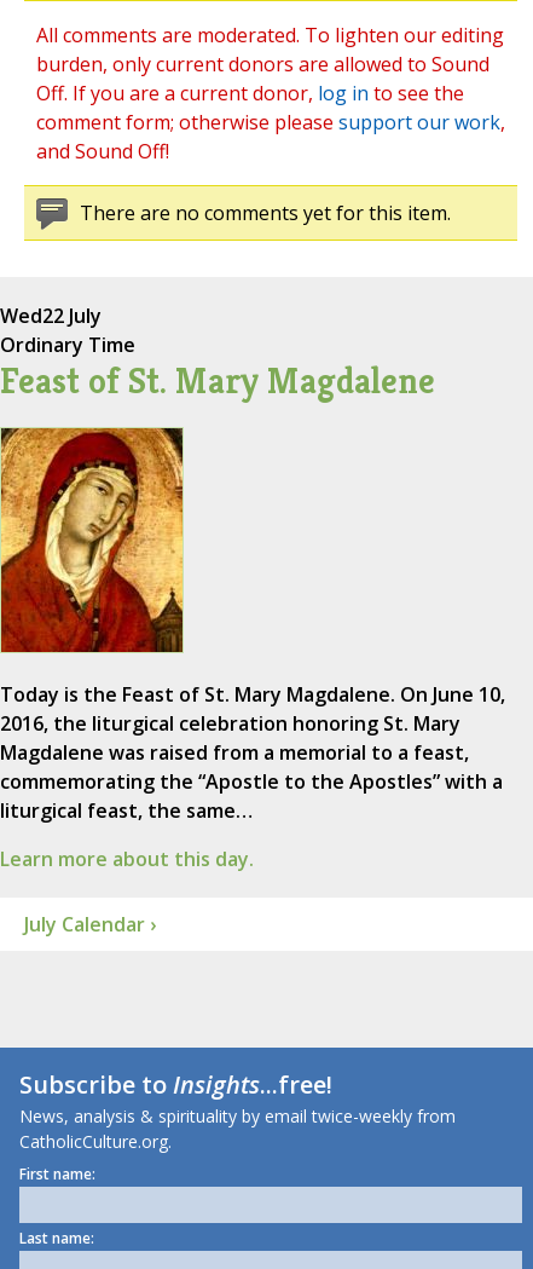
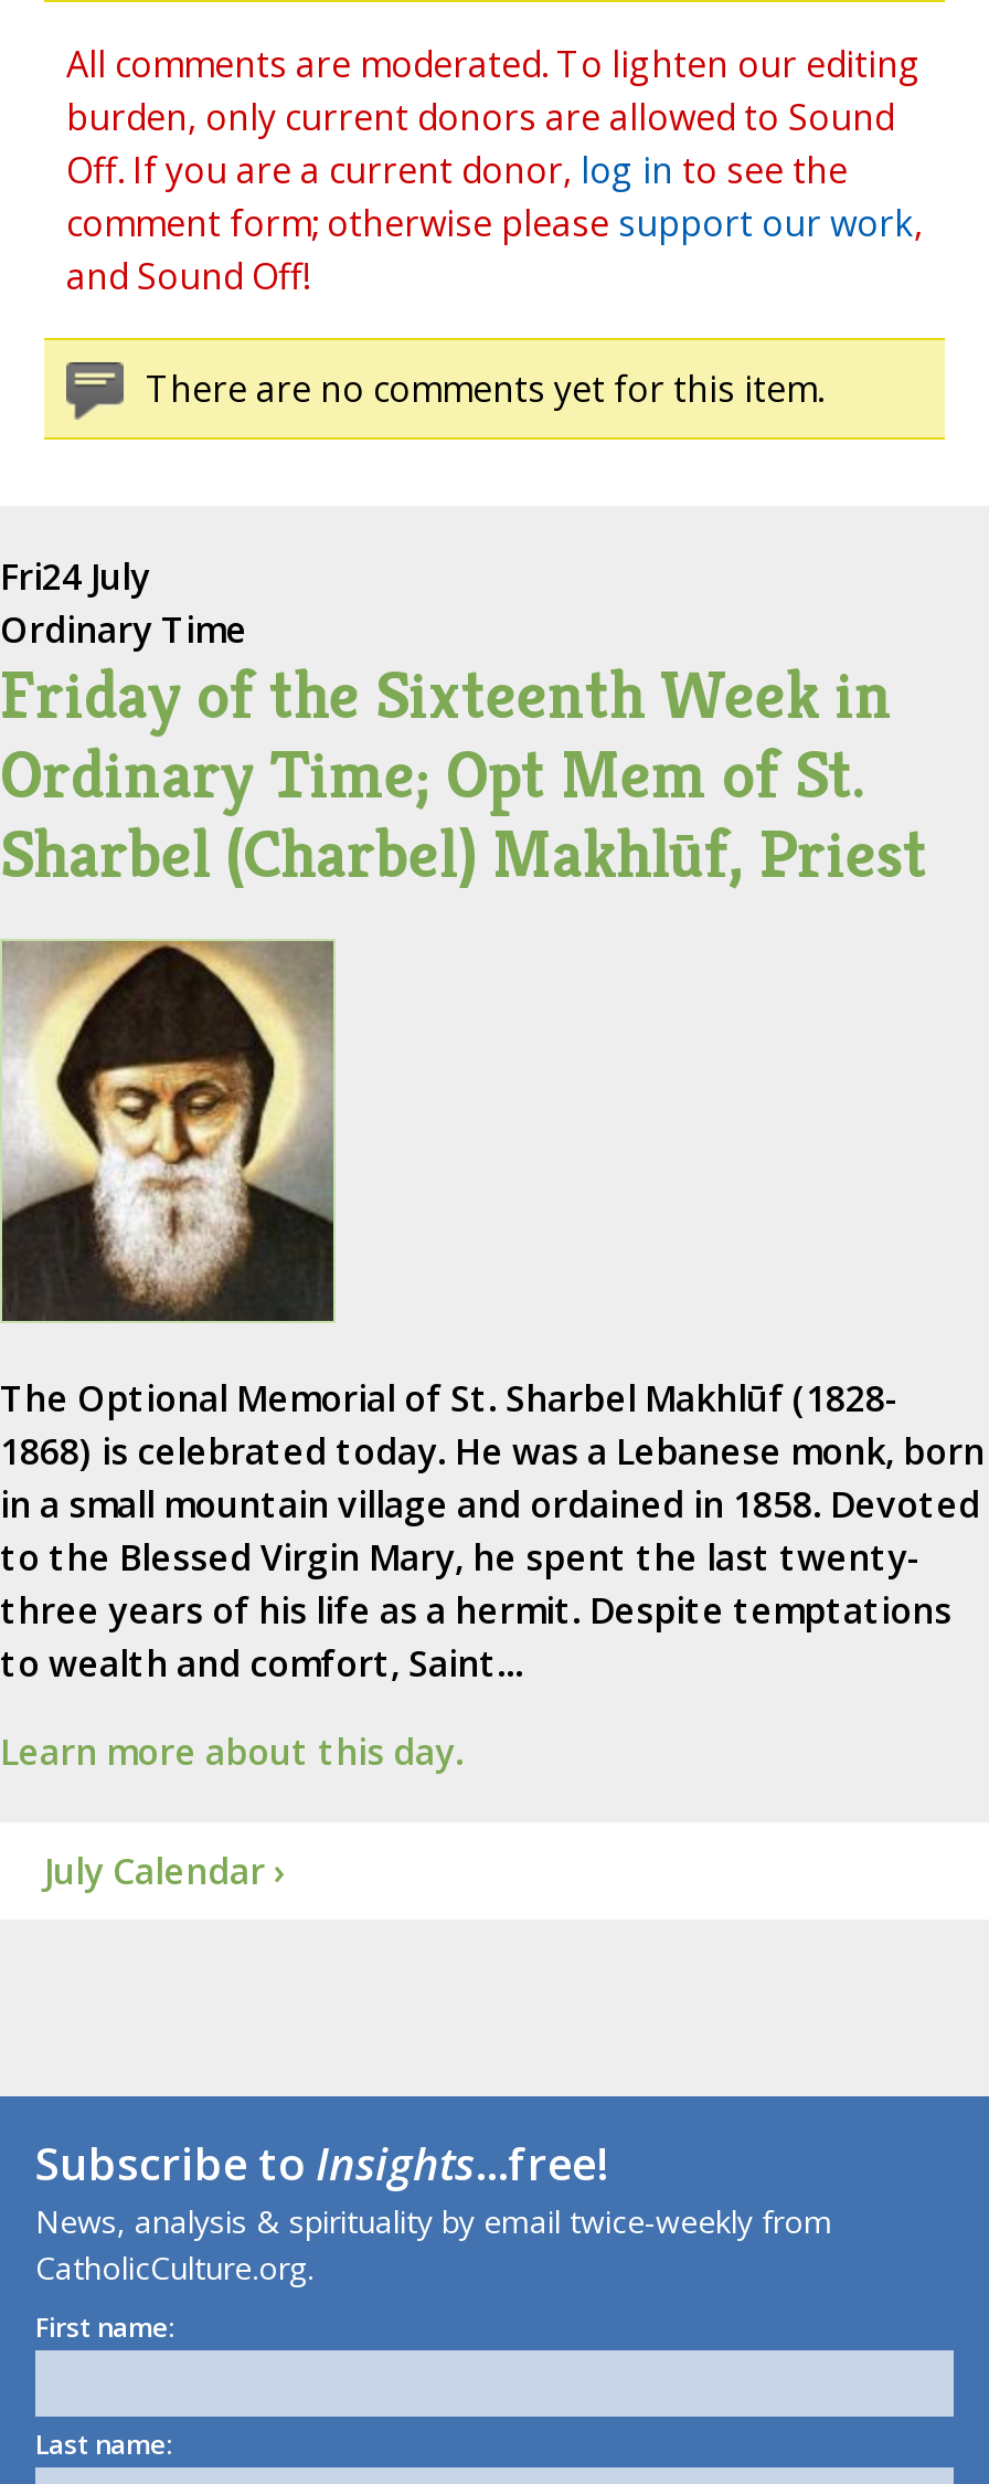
[0,303,102,329] Wed22 July -> [0,552,150,601] Fri24 July
[0,358,435,404] Feast of St. Mary Magdalene -> [0,654,927,897] Friday of the Sixteenth Week in | Ordinary Time; Opt Mem of St. | Sharbel (Charbel) Makhlūf, Priest
[4,501,184,644] [image] -> [7,939,336,1228] [image]
[0,681,505,824] Today is the Feast of St. Mary Magdalene. On June 10, | 2016, the liturgical celebration honoring St. Mary | Magdalene was raised from a memorial to a feast, | commemorating the “Apostle to the Apostles” with a | liturgical feast, the same… -> [0,1374,985,1688] The Optional Memorial of St. Sharbel Makhlūf (1828- | 1868) is celebrated today. He was a Lebanese monk, born | in a small mountain village and ordained in 1858. Devoted | to the Blessed Virgin Mary, he spent the last twenty- | three years of his life as a hermit. Despite temptations | to wealth and comfort, Saint…

